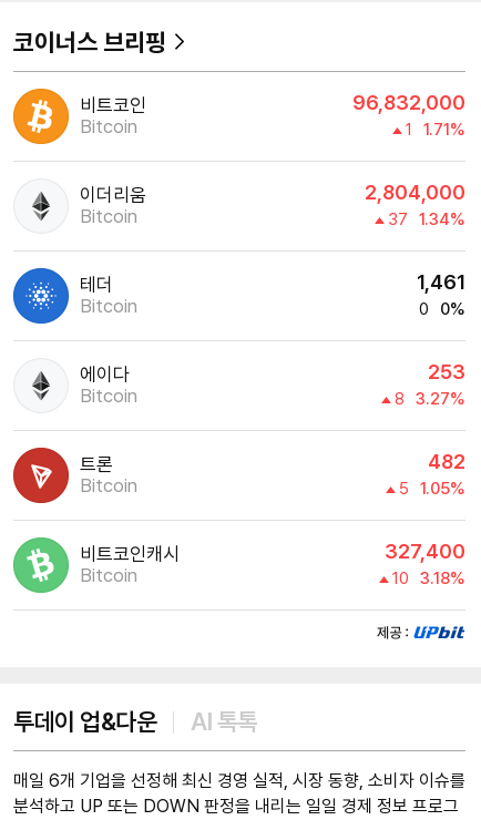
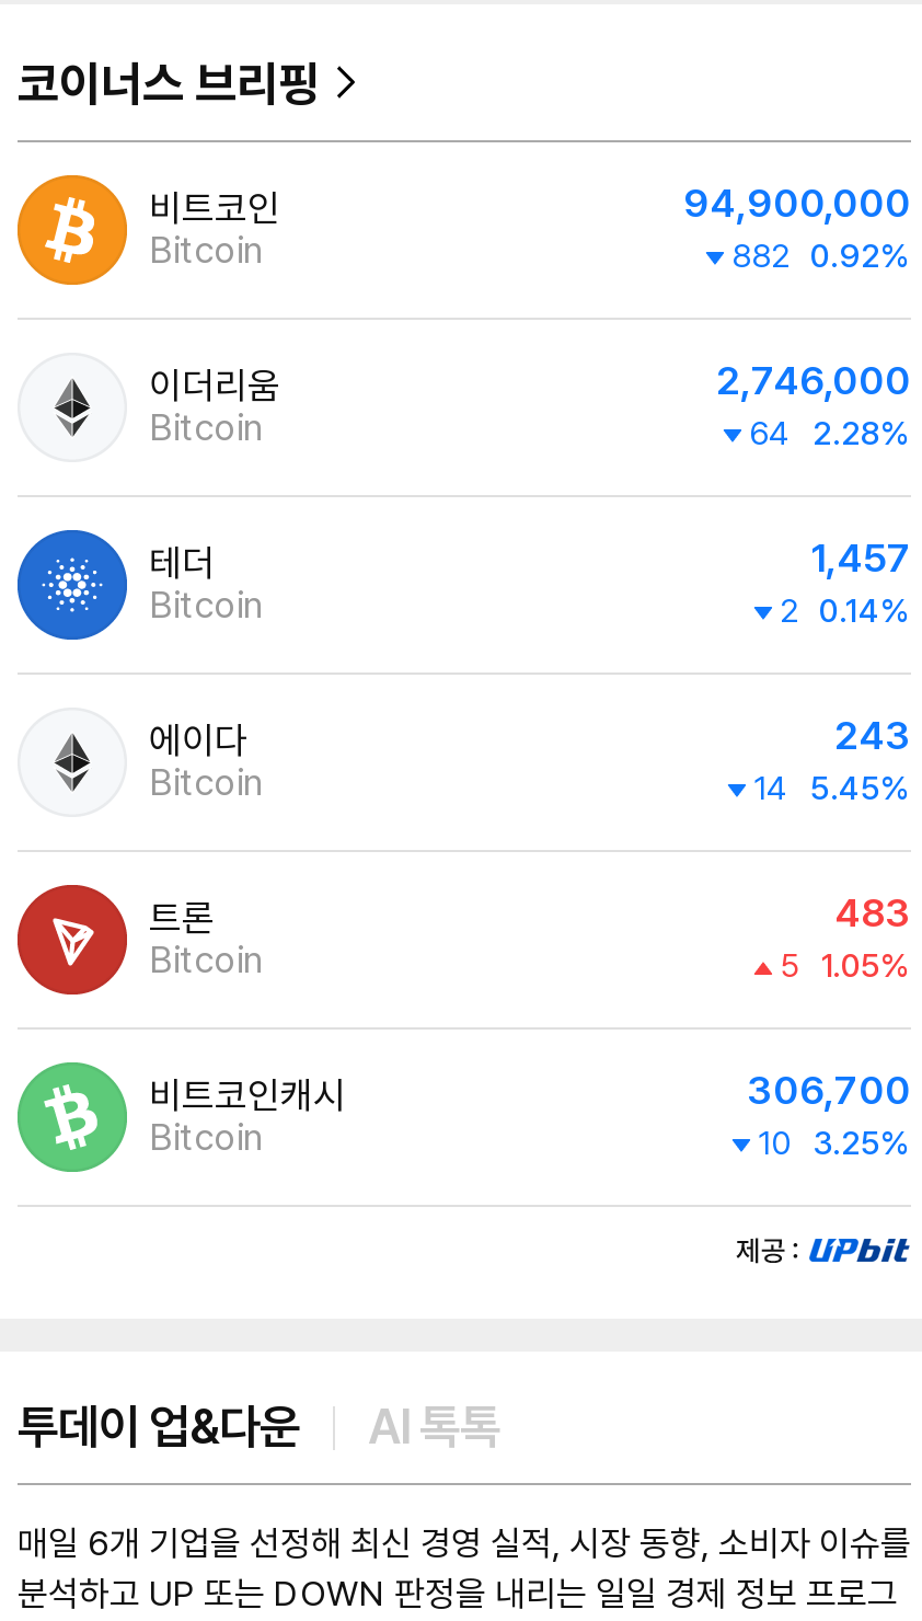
[352,91,465,114] 96,832,000 -> [683,180,911,226] 94,900,000
[406,120,465,140] 1 1.71% -> [731,237,911,276] 882 0.92%
[365,181,465,204] 2,804,000 -> [716,357,911,403] 2,746,000
[388,210,465,230] 37 1.34% -> [749,414,911,454] 64 2.28%
[417,271,465,294] 1,461 -> [810,535,911,581] 1,457
[419,299,465,319] 0 0% -> [780,592,911,631] 2 0.14%
[428,360,465,384] 253 -> [834,712,911,758] 243
[395,389,465,409] 8 3.27% -> [753,769,911,809] 14 5.45%
[428,450,465,473] 482 -> [834,890,911,936] 483
[385,540,465,563] 327,400 -> [747,1067,911,1113] 306,700
[392,569,465,589] 10 3.18% -> [758,1124,911,1164] 10 3.25%

